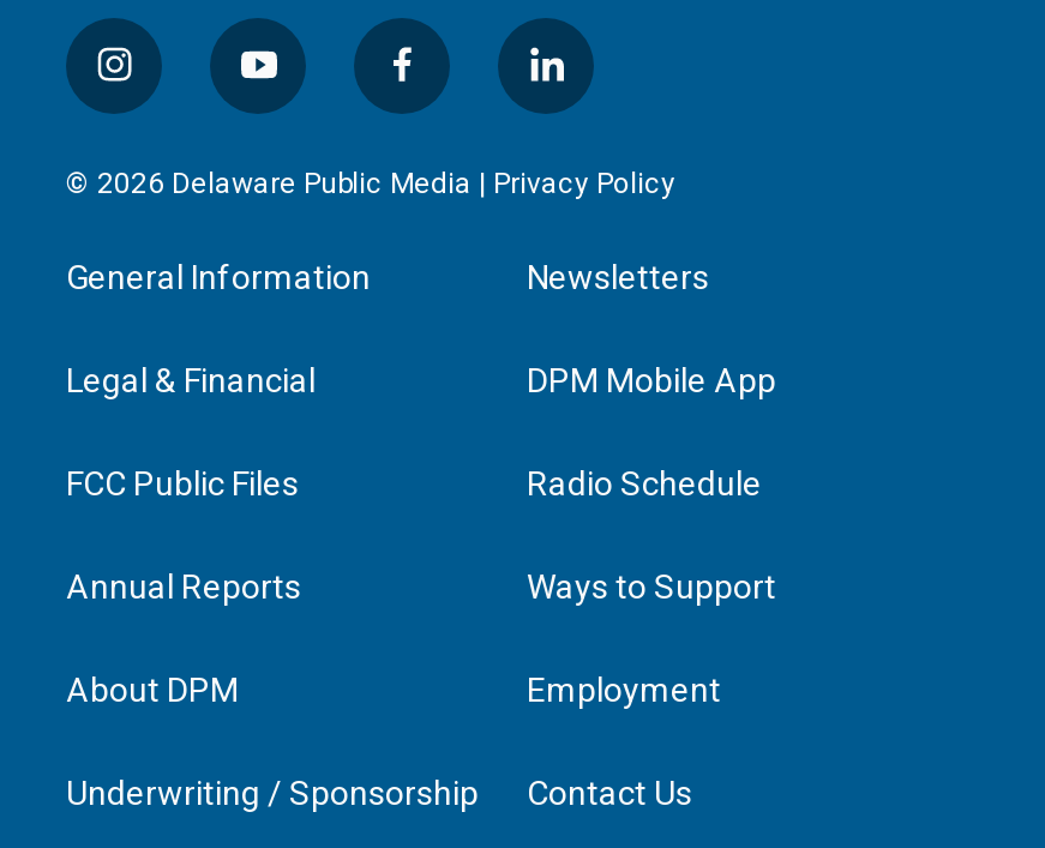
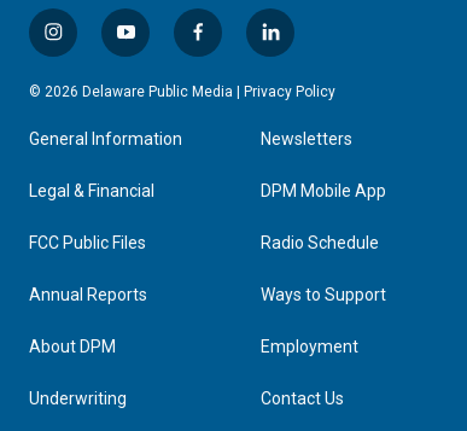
[66,772,479,811] Underwriting / Sponsorship -> [29,388,127,407] Underwriting

